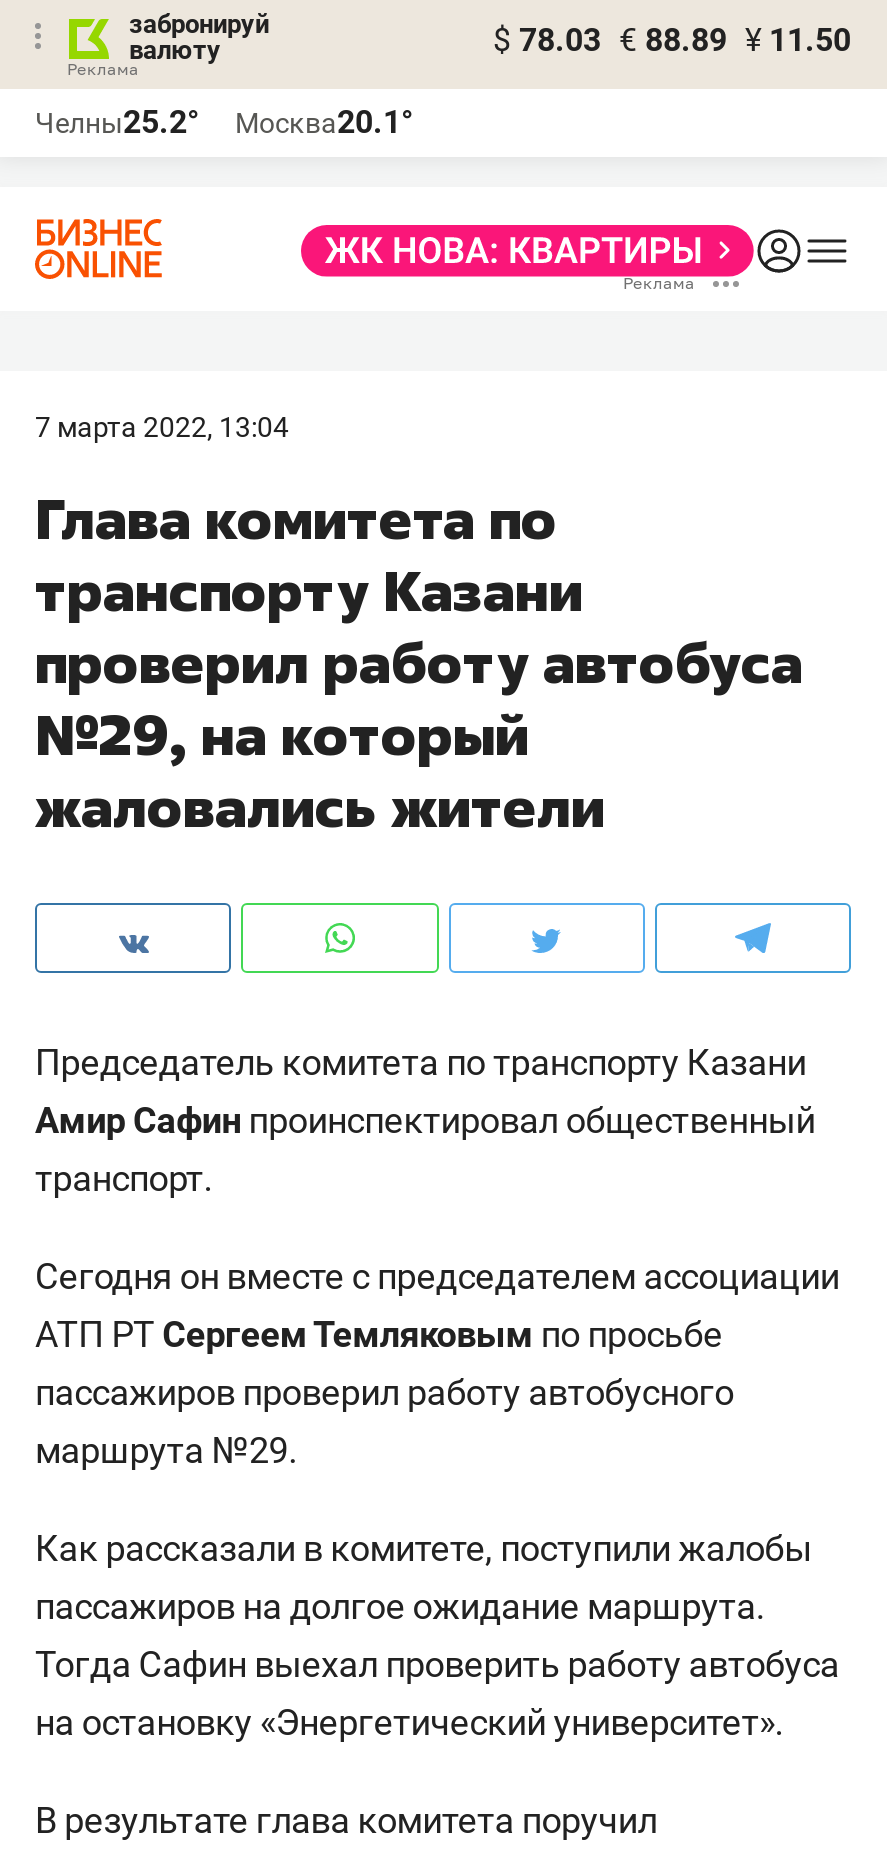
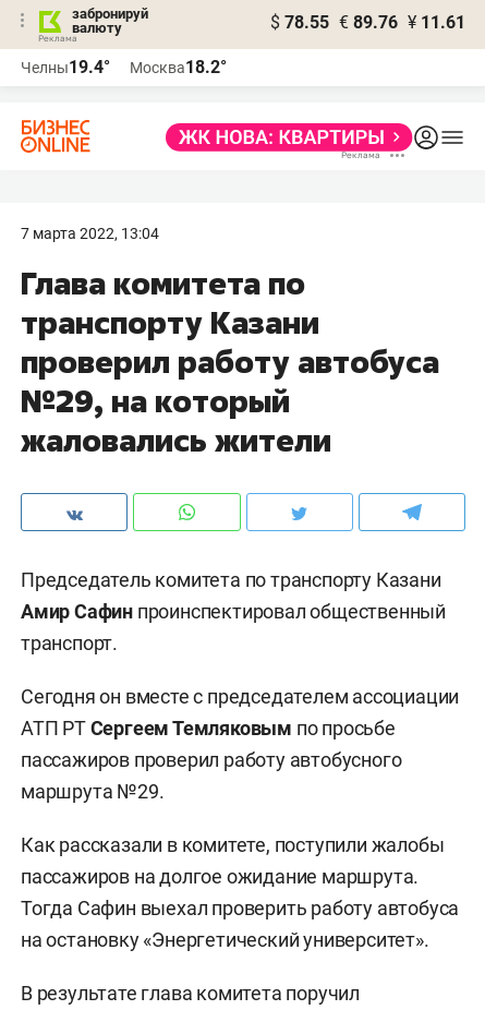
[493,21,851,59] $ 78.03 € 88.89 ¥ 11.50 -> [270,12,465,33] $ 78.55 € 89.76 ¥ 11.61
[35,103,199,141] Челны25.2° -> [21,57,110,77] Челны19.4°
[235,103,413,141] Москва20.1° -> [130,57,227,77] Москва18.2°

